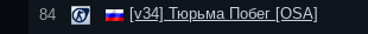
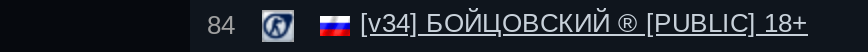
[129,5,318,22] [v34] Тюрьма Побег [OSA] -> [360,8,808,38] [v34] БОЙЦОВСКИЙ ® [PUBLIC] 18+

